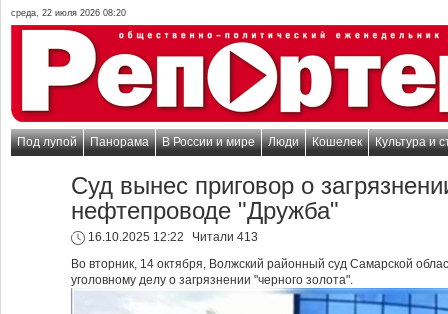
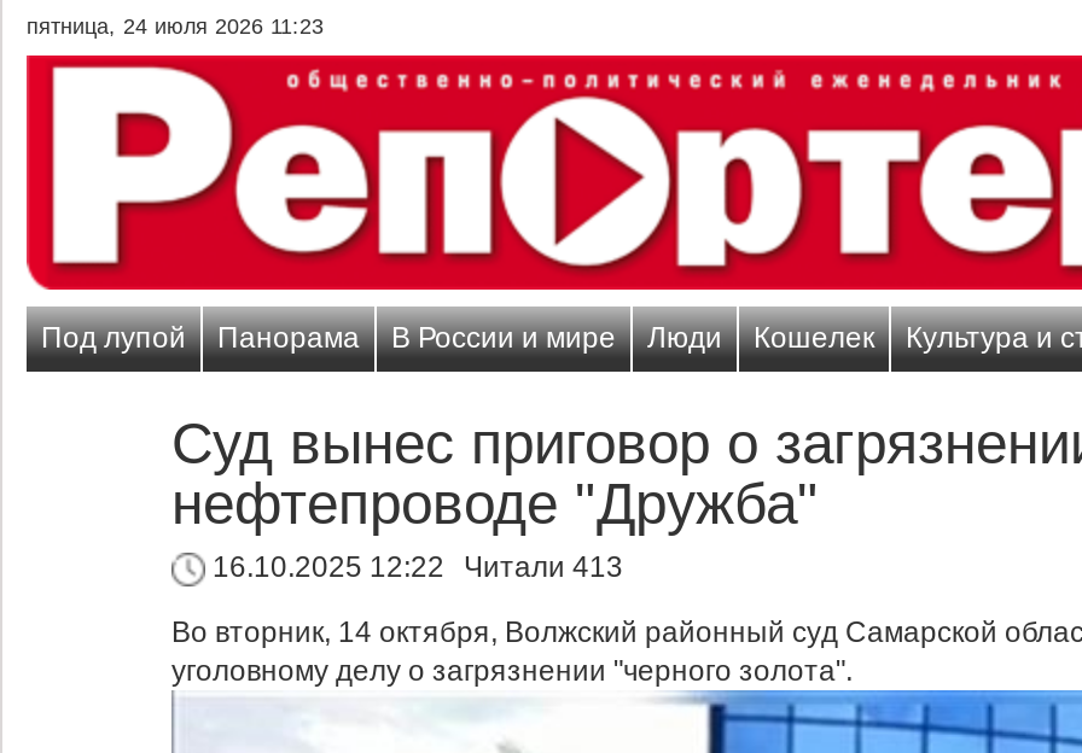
[11,8,126,18] среда, 22 июля 2026 08:20 -> [27,14,324,39] пятница, 24 июля 2026 11:23

